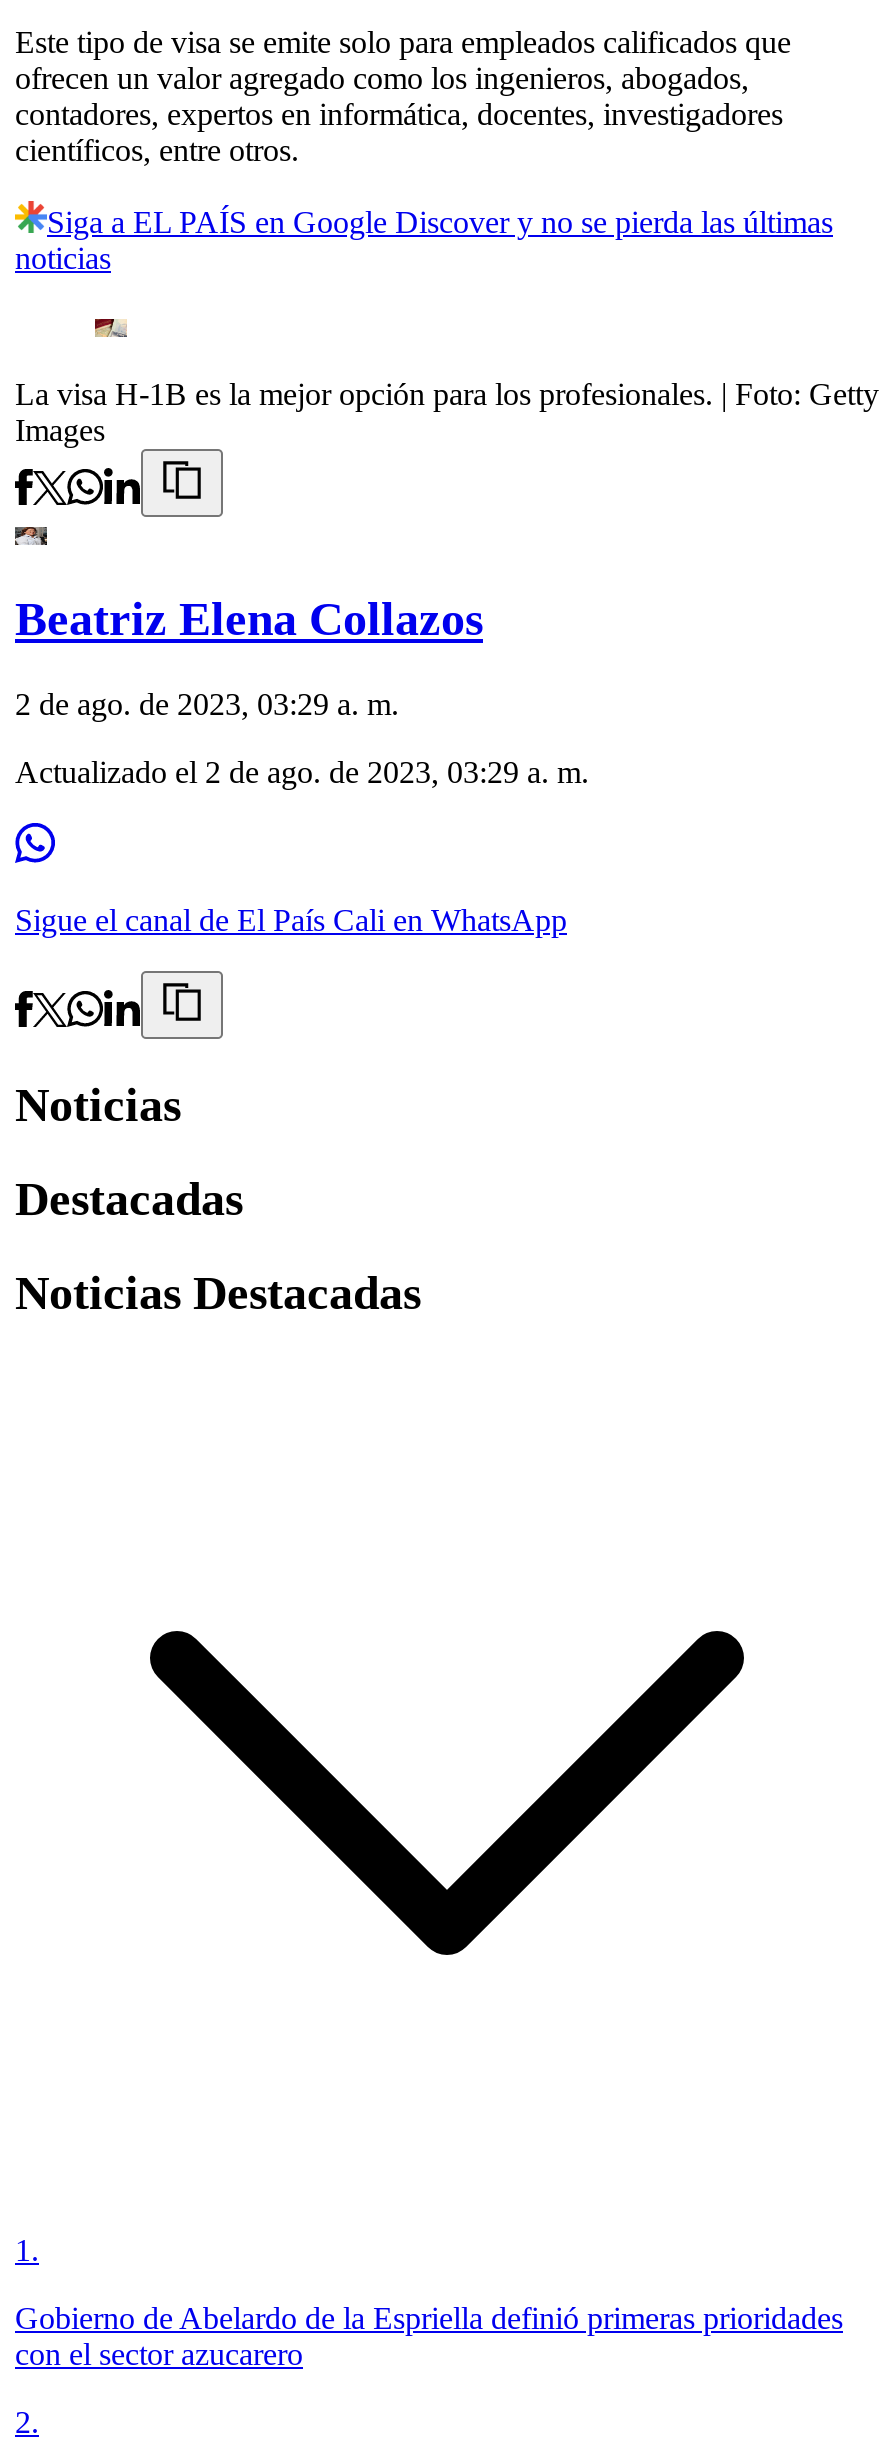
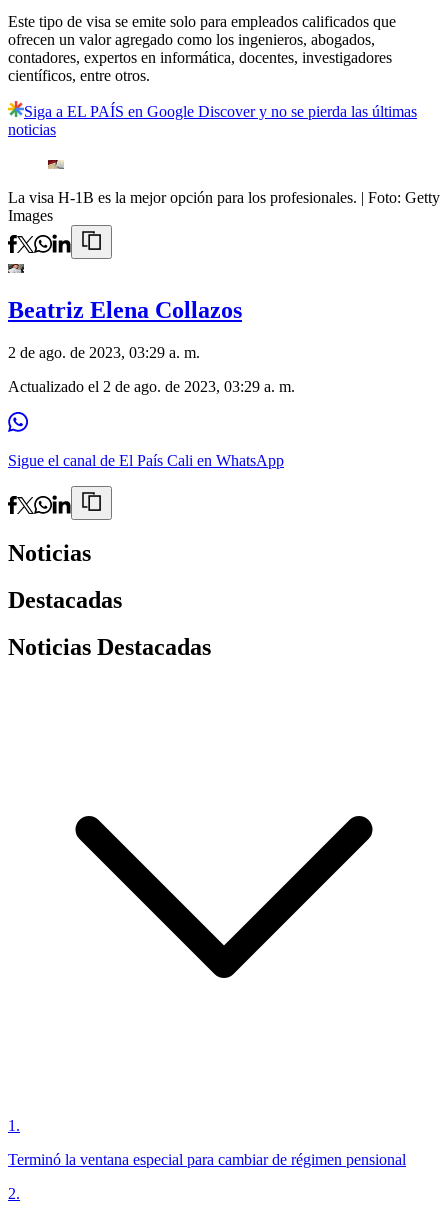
[15,2300,843,2370] Gobierno de Abelardo de la Espriella definió primeras prioridades | con el sector azucarero -> [8,1151,406,1168] Terminó la ventana especial para cambiar de régimen pensional

